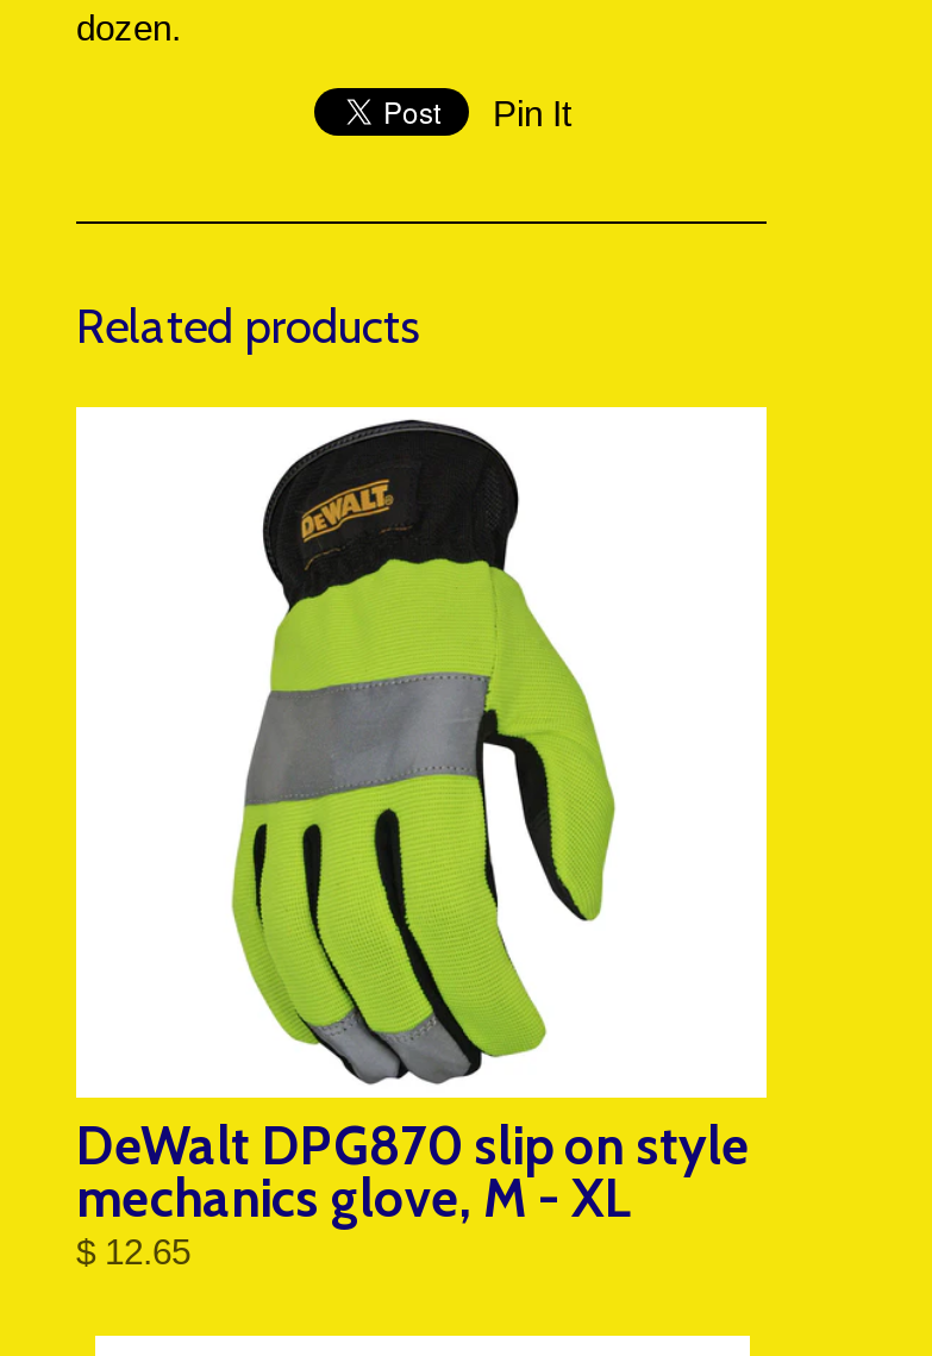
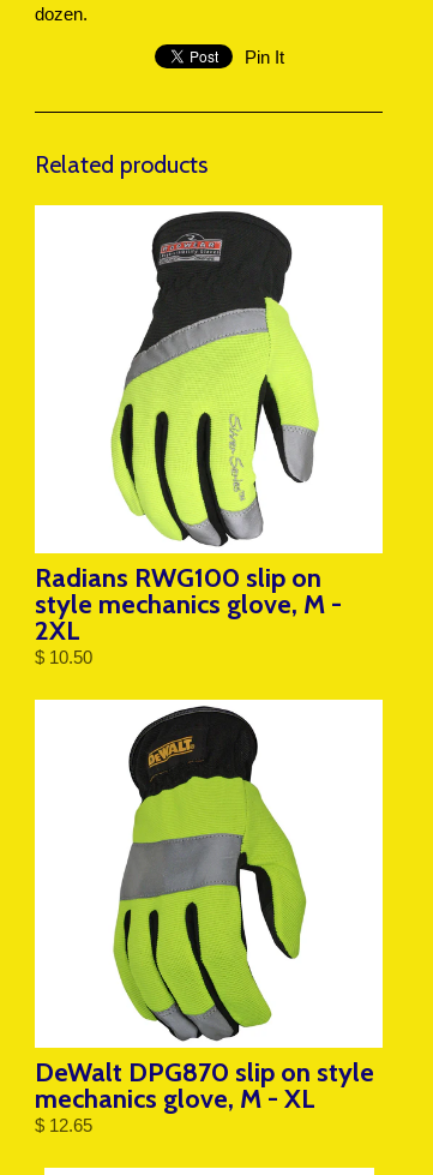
none -> [35,210,342,668] [image] | Radians RWG100 slip on | style mechanics glove, M - | 2XL | $ 10.50

